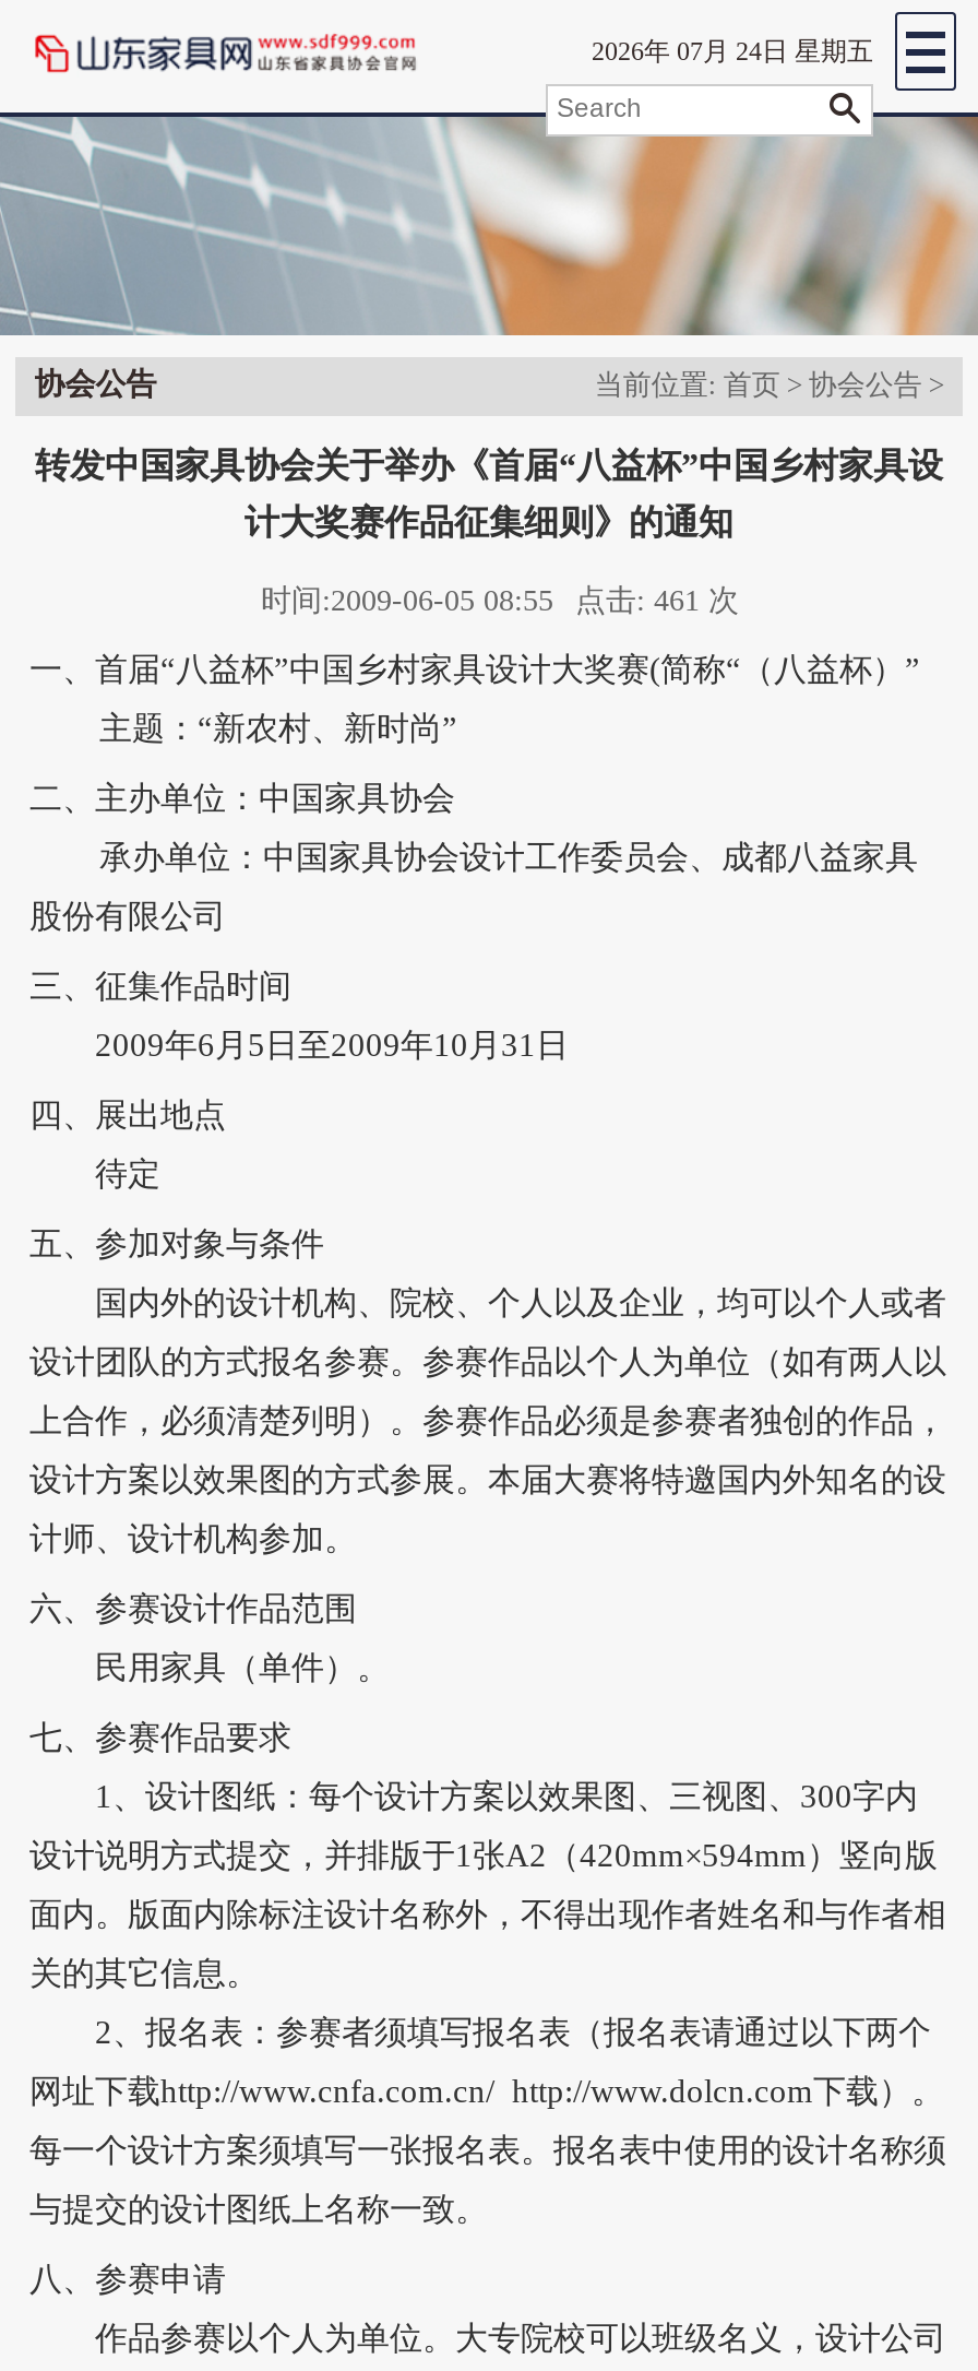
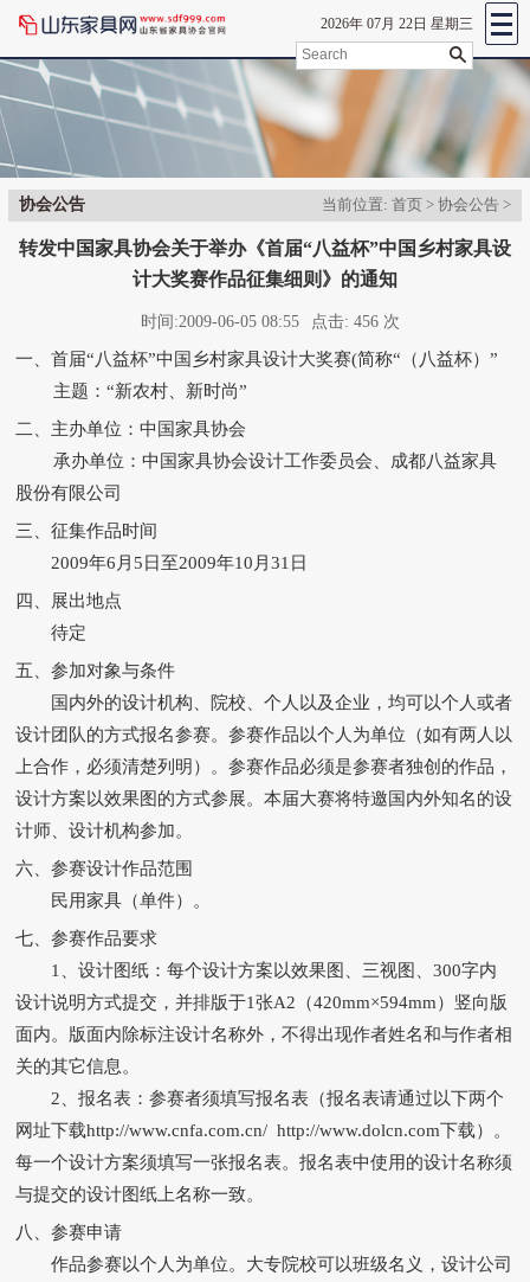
[585,36,873,67] 2026年 07月 24日 星期五 -> [317,15,473,32] 2026年 07月 22日 星期三
[261,584,739,617] 时间:2009-06-05 08:55 点击: 461 次 -> [141,313,400,330] 时间:2009-06-05 08:55 点击: 456 次

